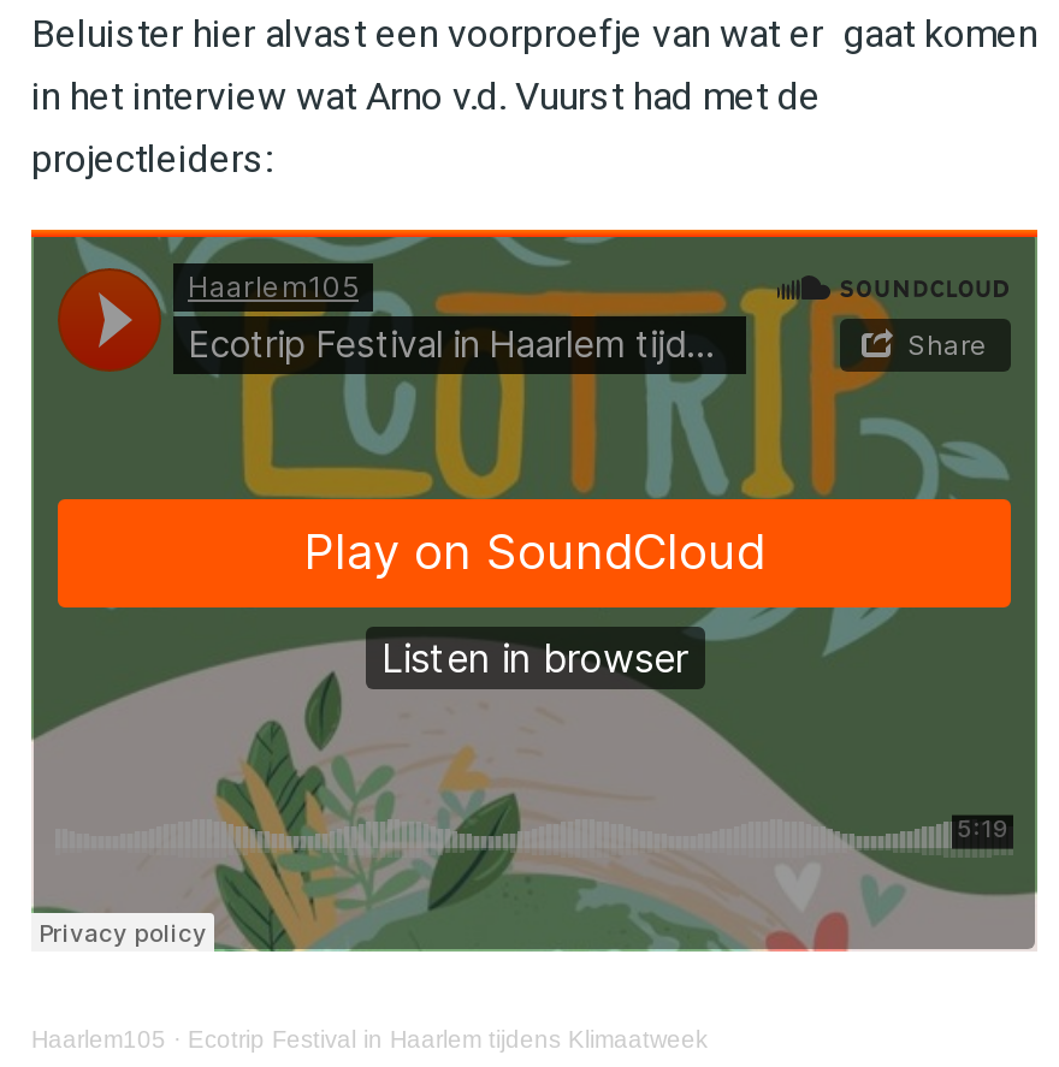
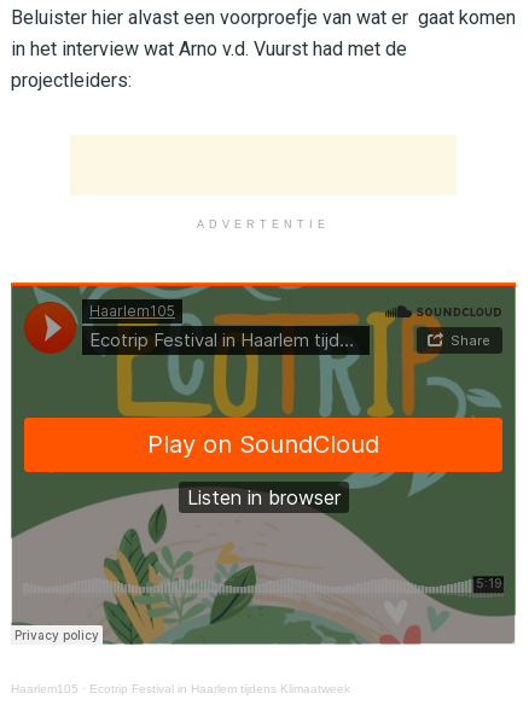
none -> [197,218,330,230] ADVERTENTIE

